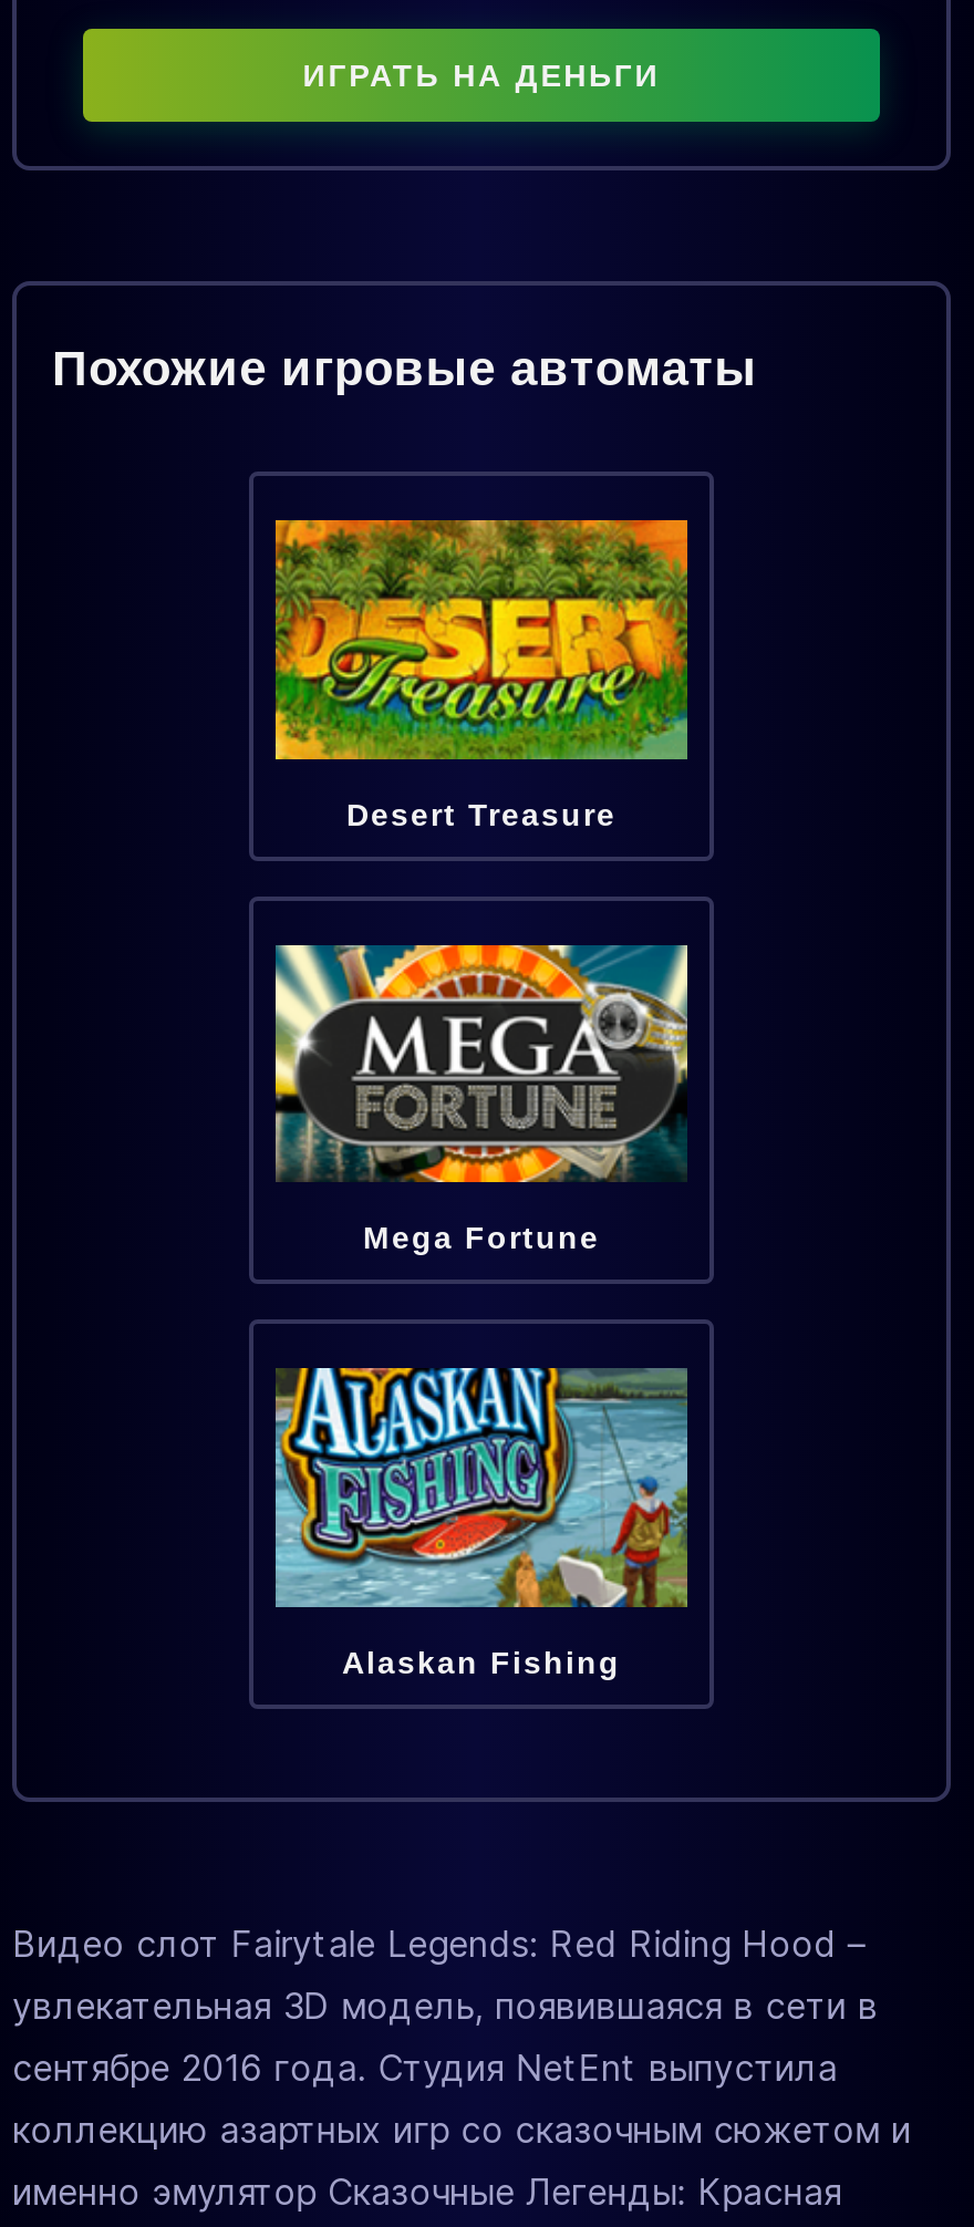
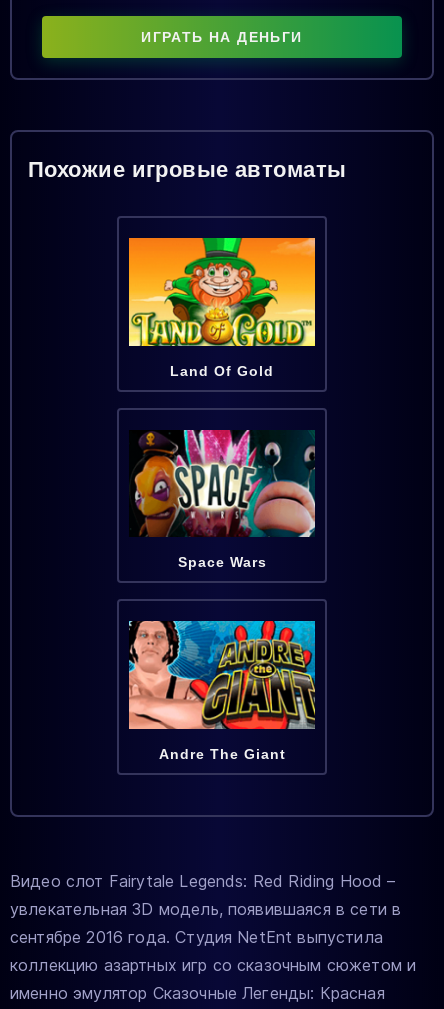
[273,518,690,832] [image] | Desert Treasure -> [128,237,316,379] [image] | Land Of Gold
[273,943,690,1256] [image] | Mega Fortune -> [129,429,316,570] [image] | Space Wars
[273,1366,690,1680] [image] | Alaskan Fishing -> [128,620,316,762] [image] | Andre The Giant

